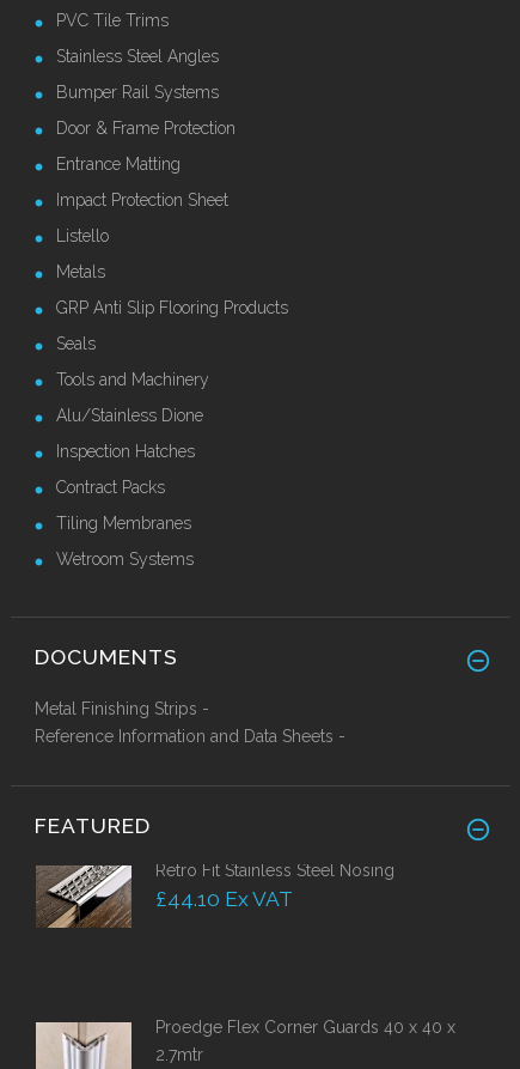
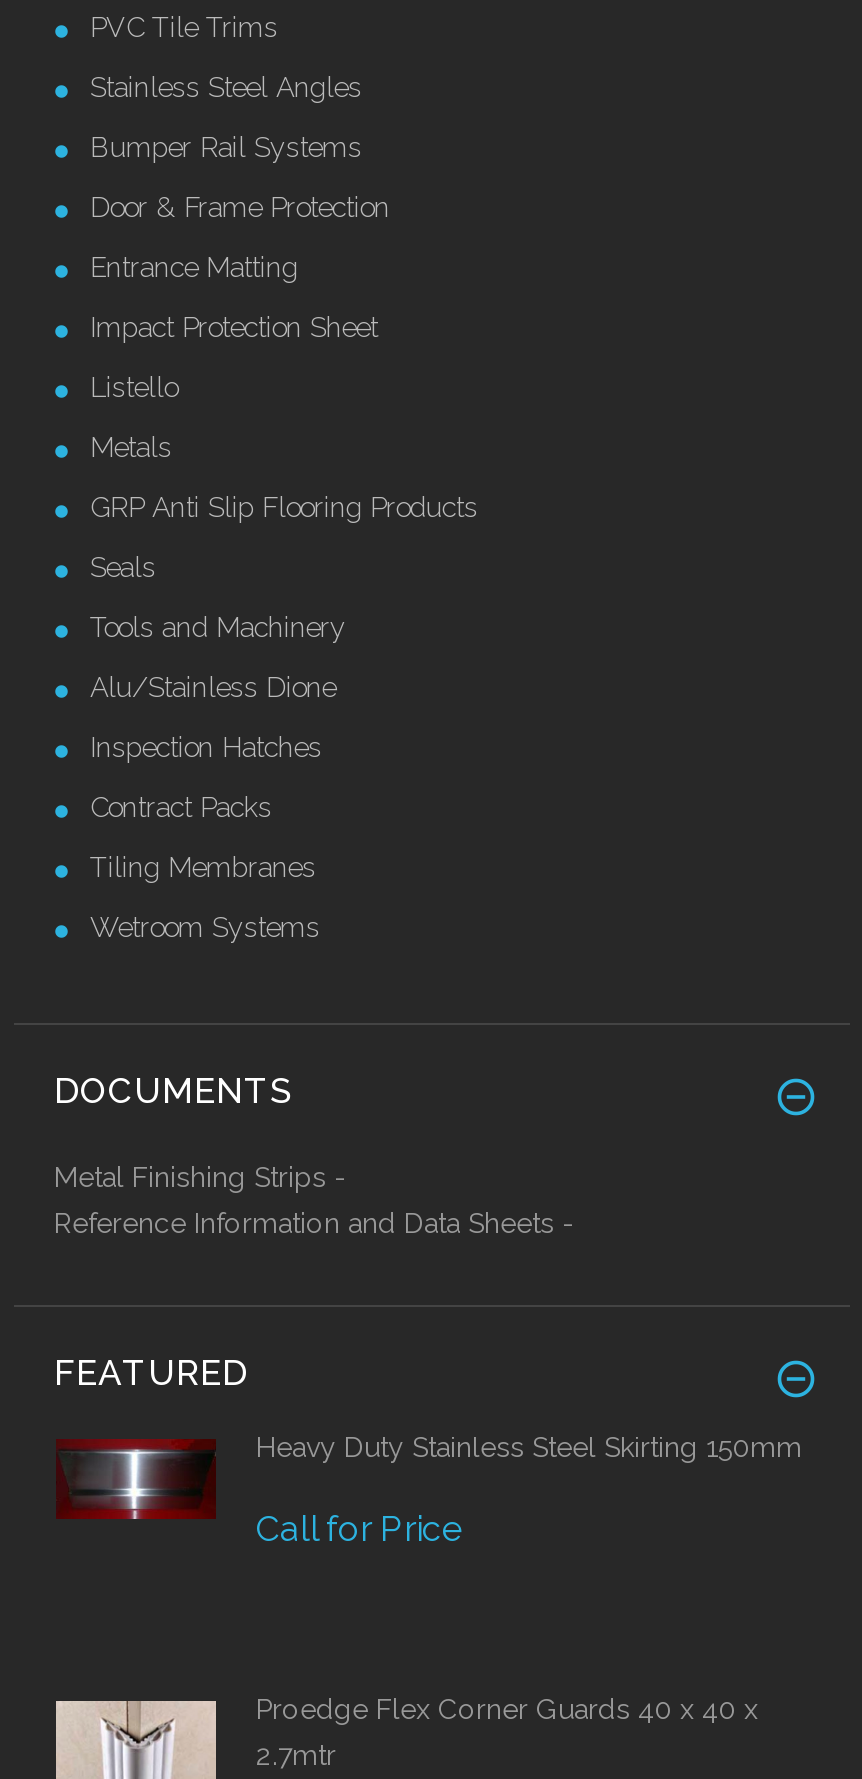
[35,860,394,929] [image] | Retro Fit Stainless Steel Nosing | £44.10 Ex VAT -> [56,1431,802,1549] [image] | Heavy Duty Stainless Steel Skirting 150mm | Call for Price

